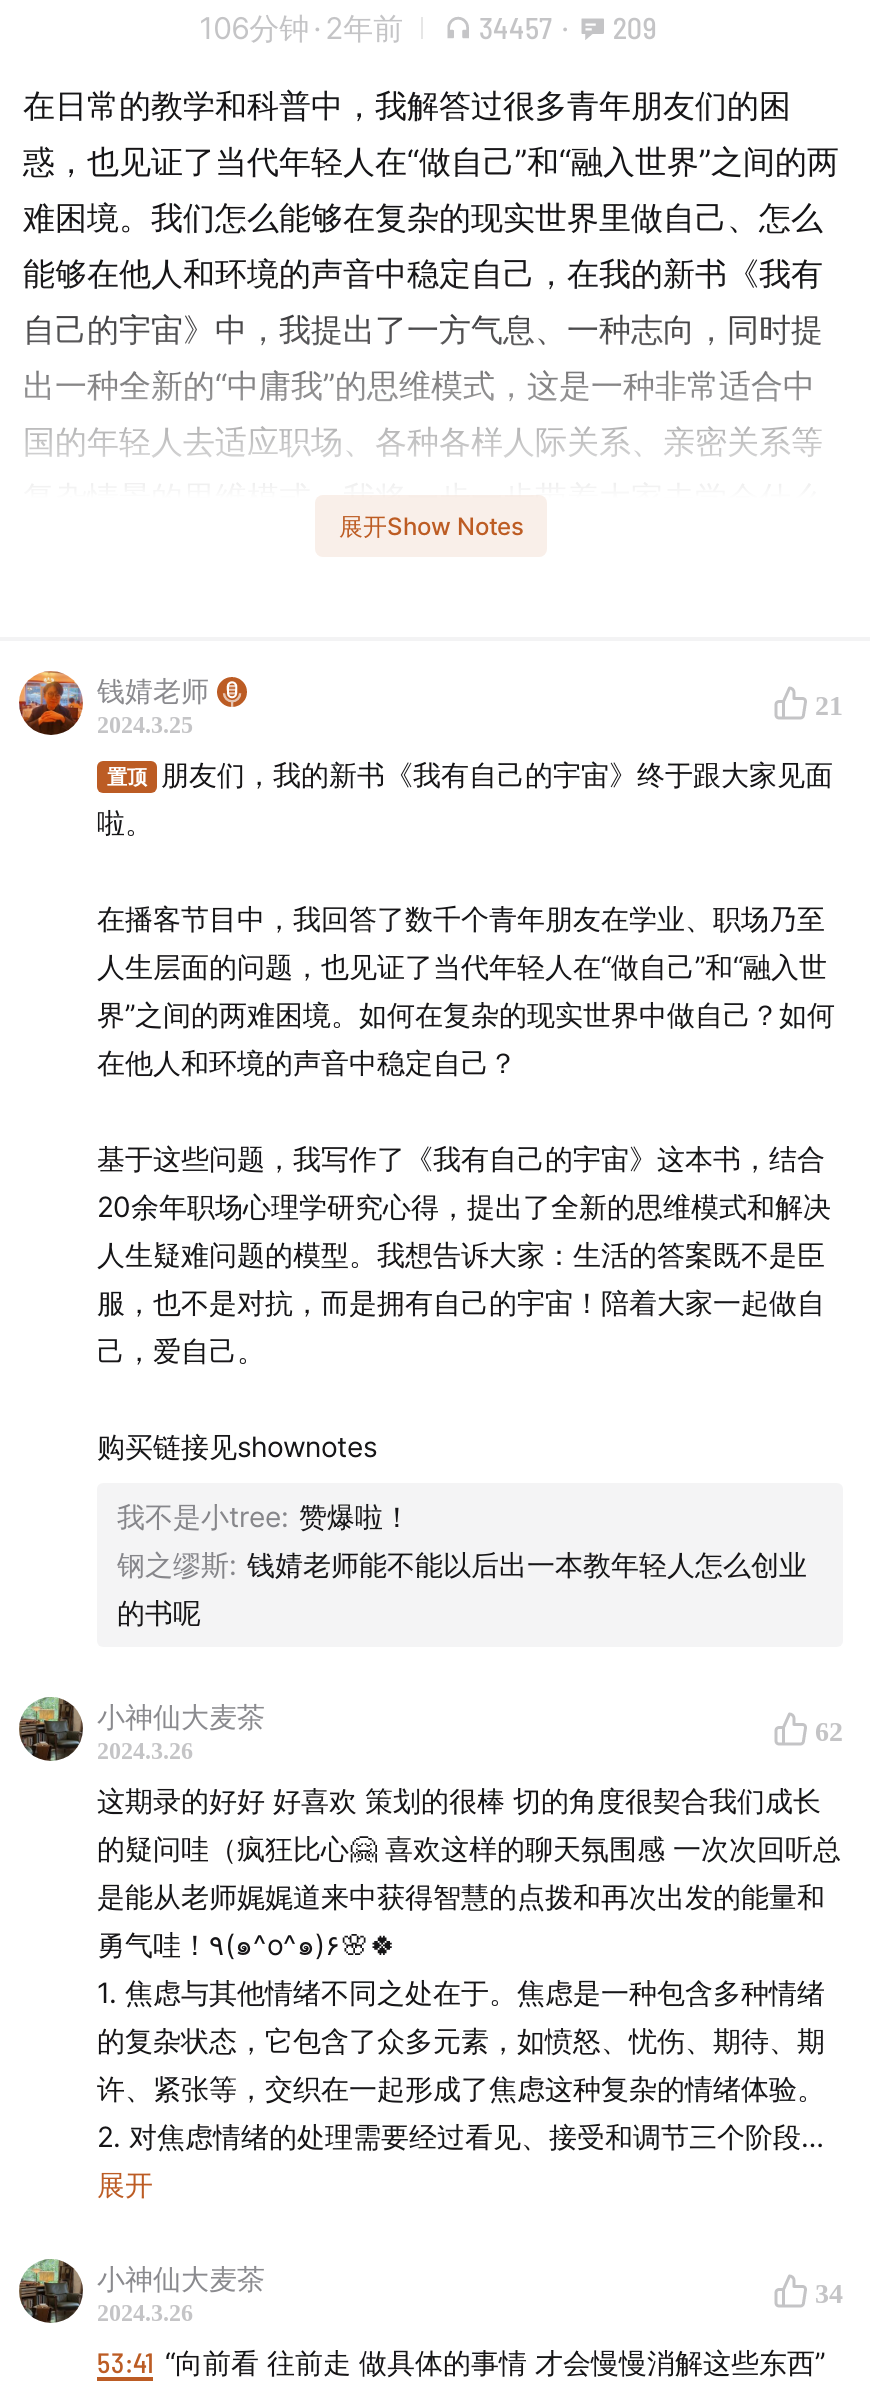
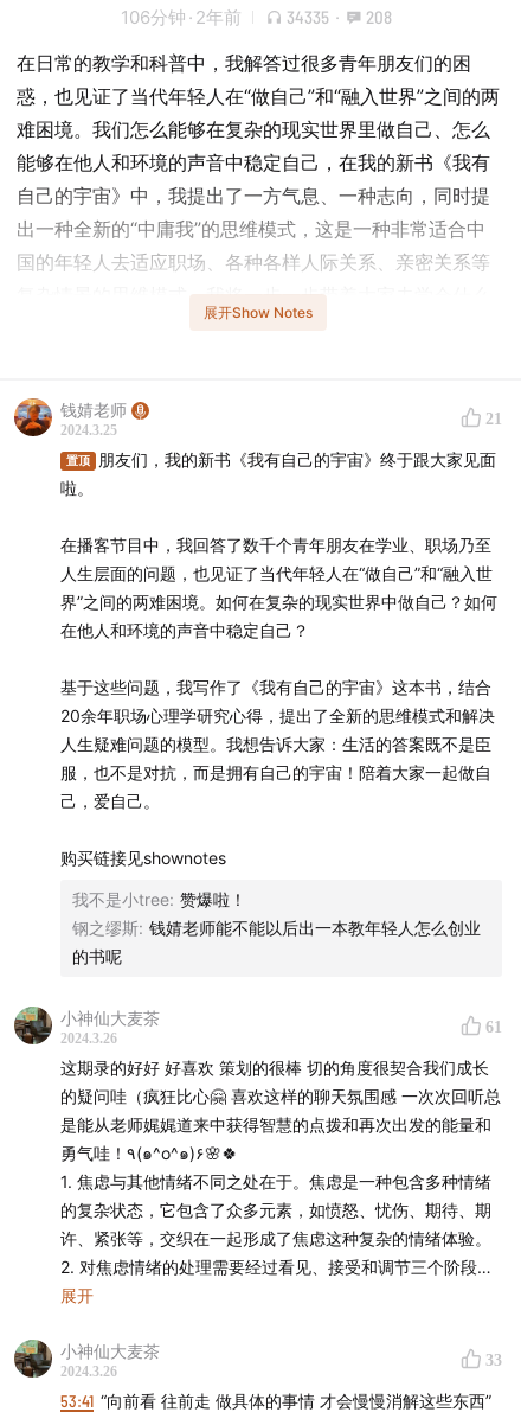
[479,9,569,47] 34457 · -> [287,6,340,28] 34335 ·
[613,9,657,45] 209 -> [366,6,392,27] 208
[815,1716,843,1746] 62 -> [485,1018,502,1036] 61
[815,2278,843,2308] 34 -> [485,1351,502,1369] 33

